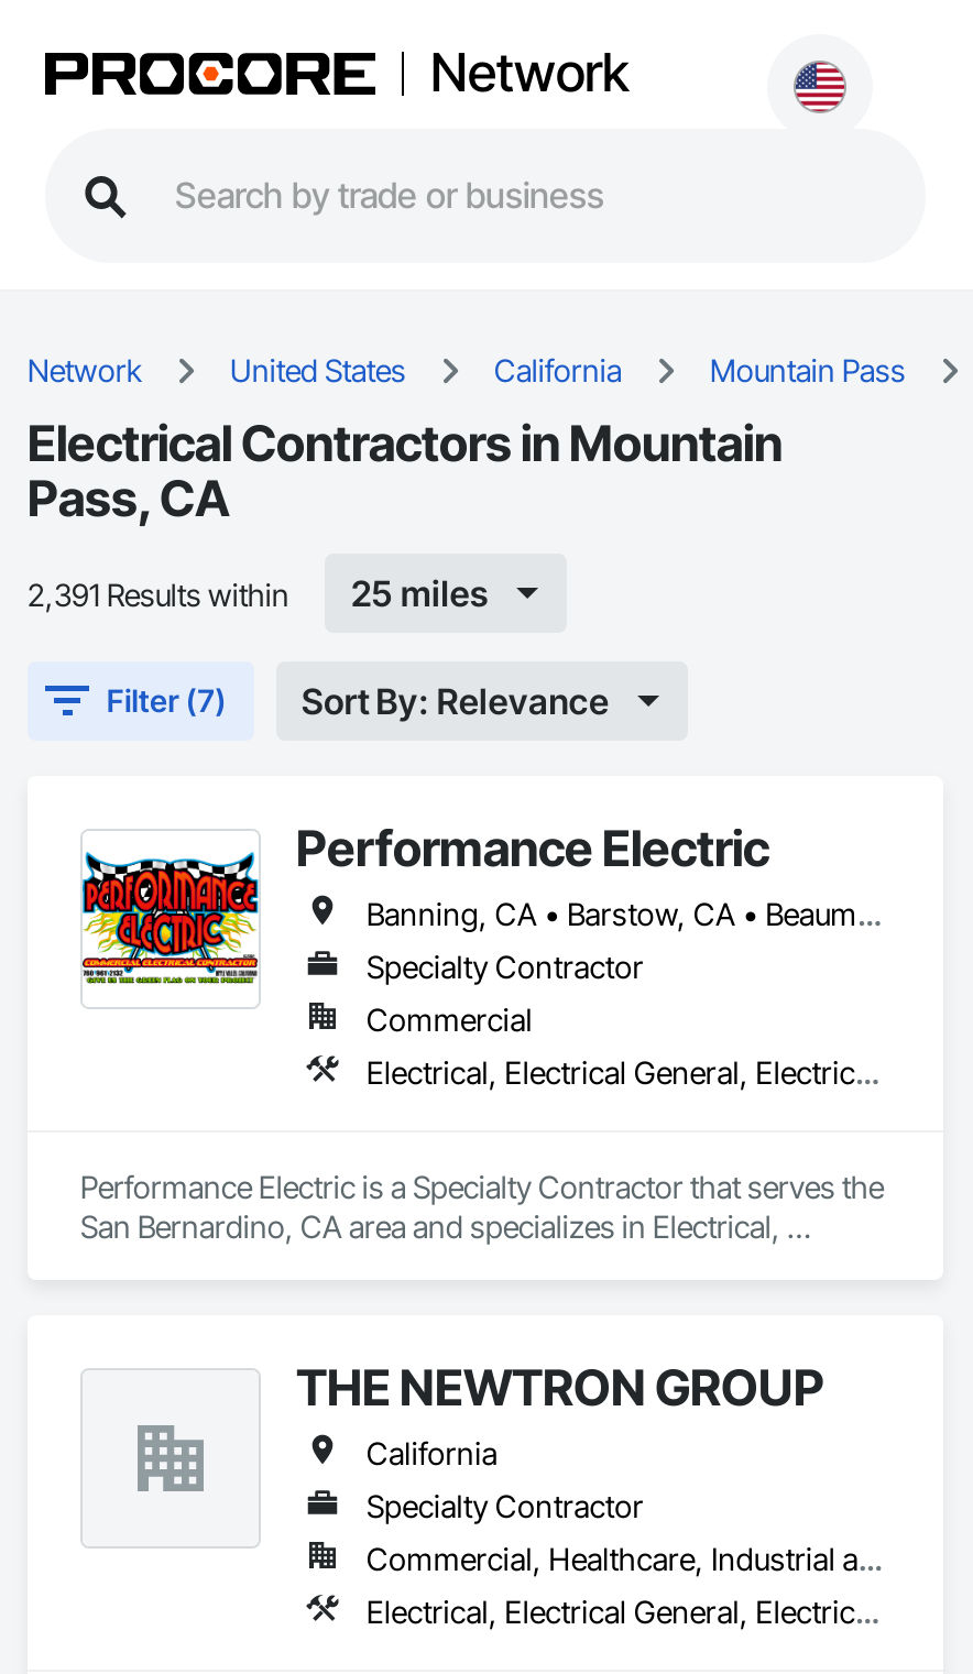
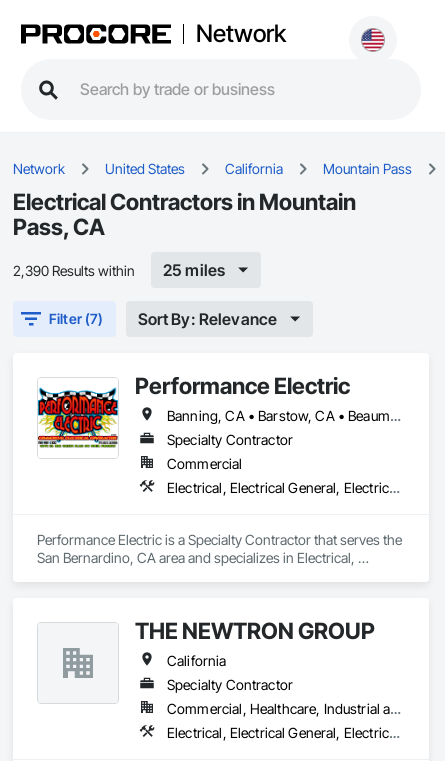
[28,575,289,612] 2,391 Results within -> [13,261,135,278] 2,390 Results within

